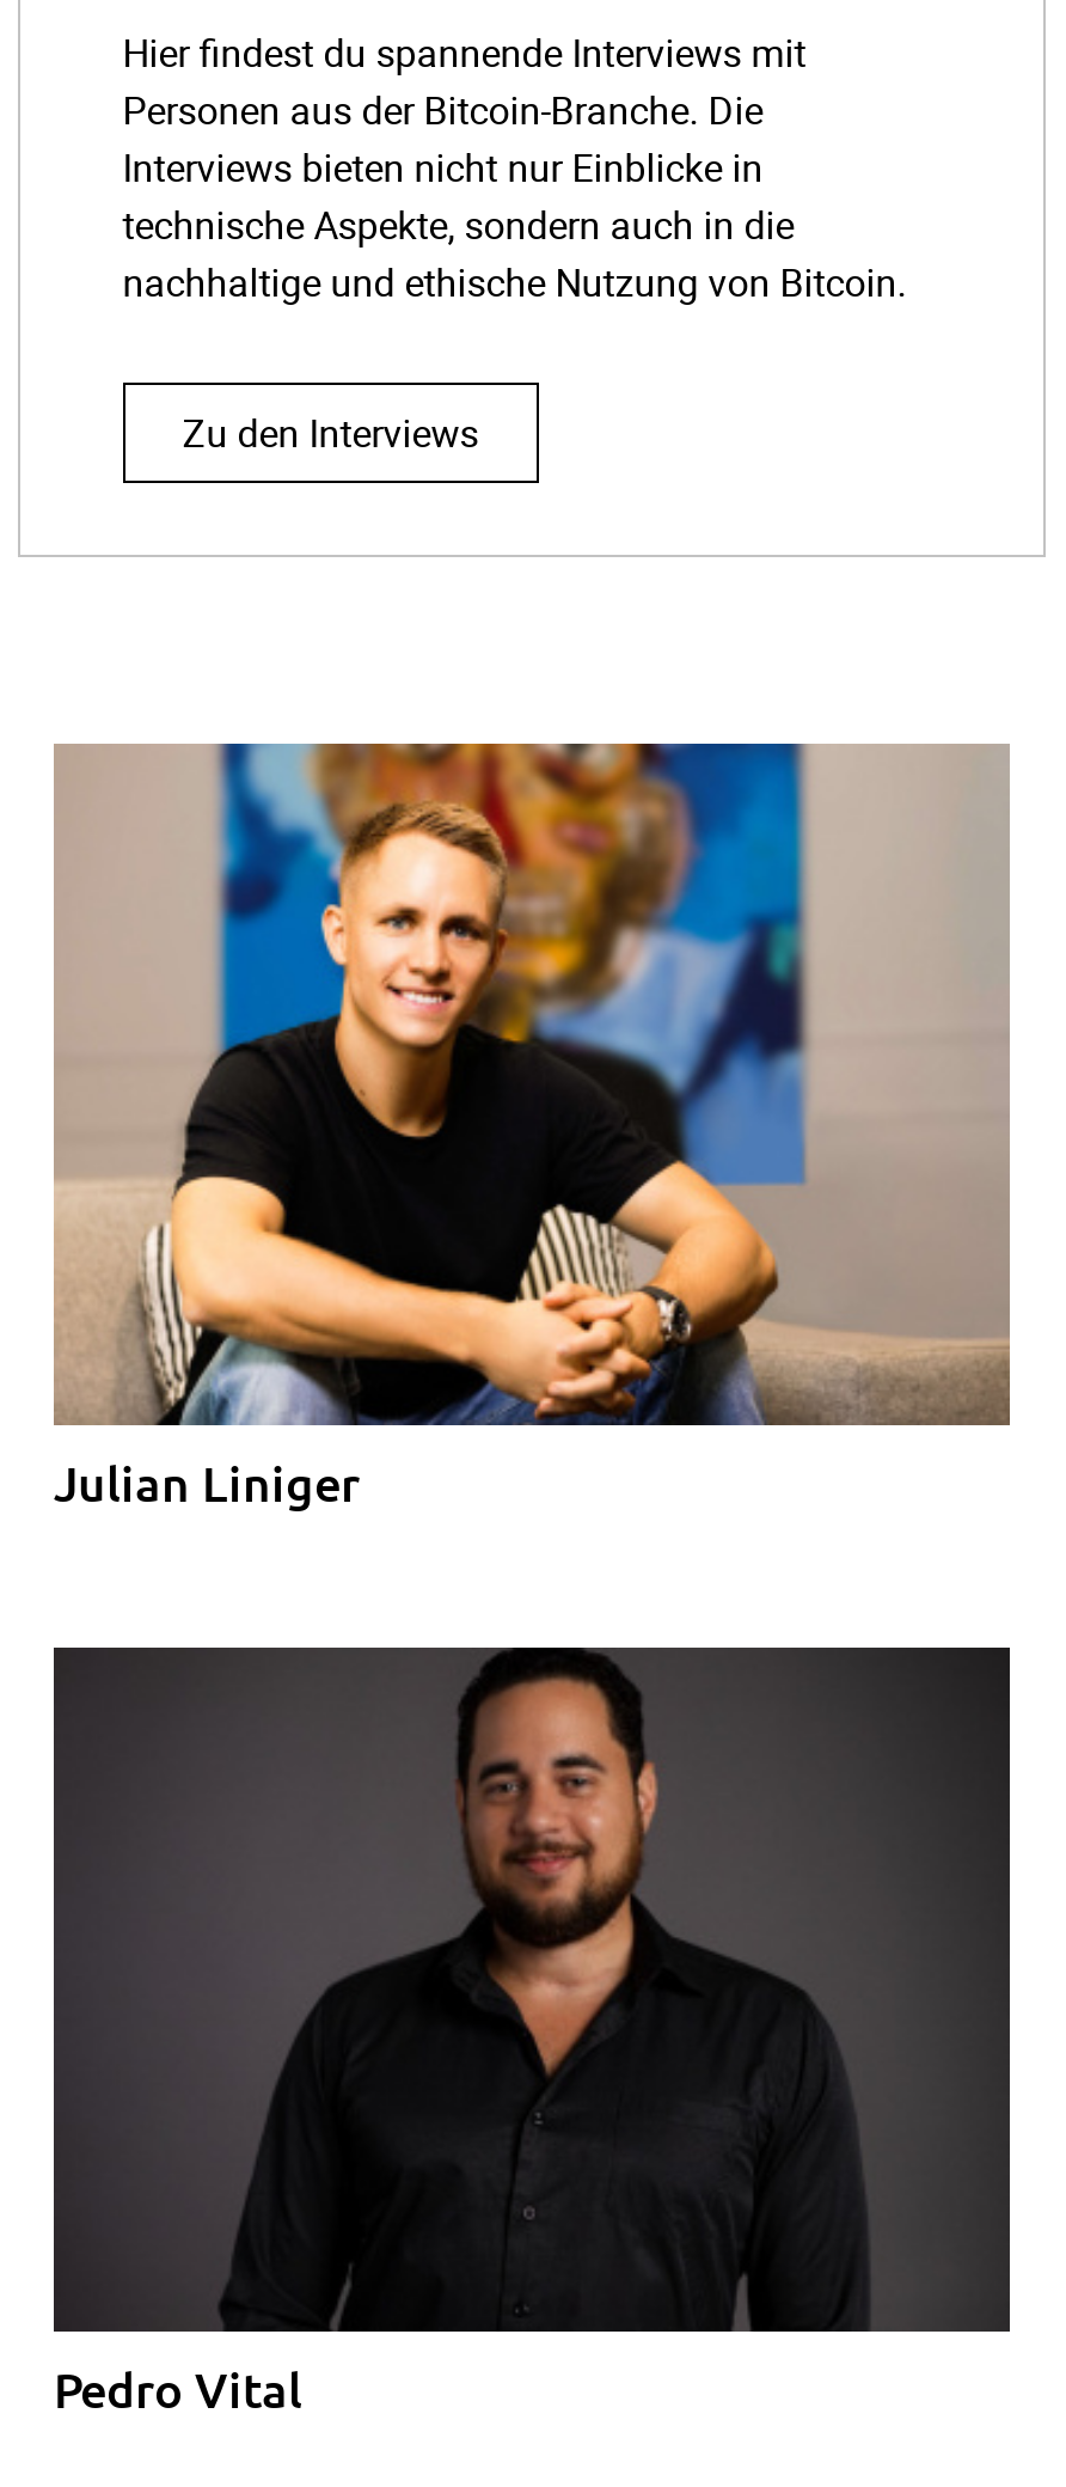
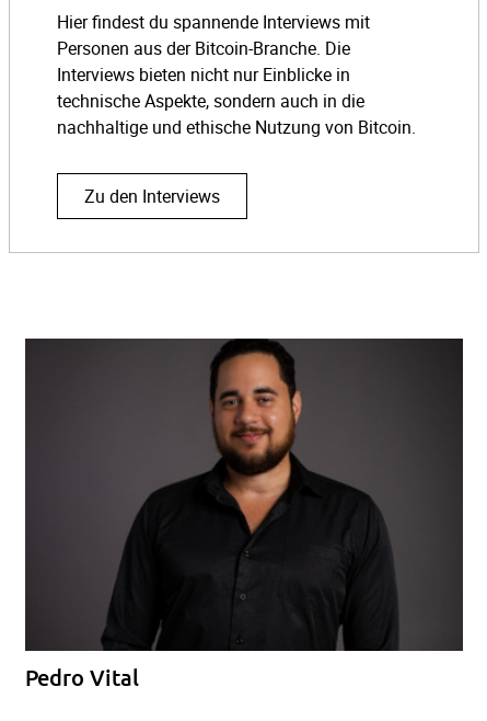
[54,741,1012,1512] [image] | Julian Liniger -> none

